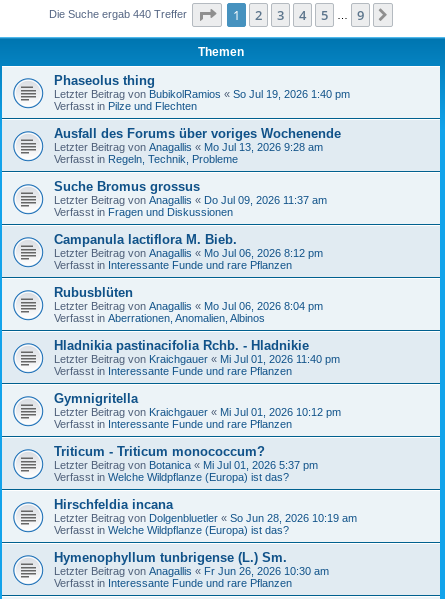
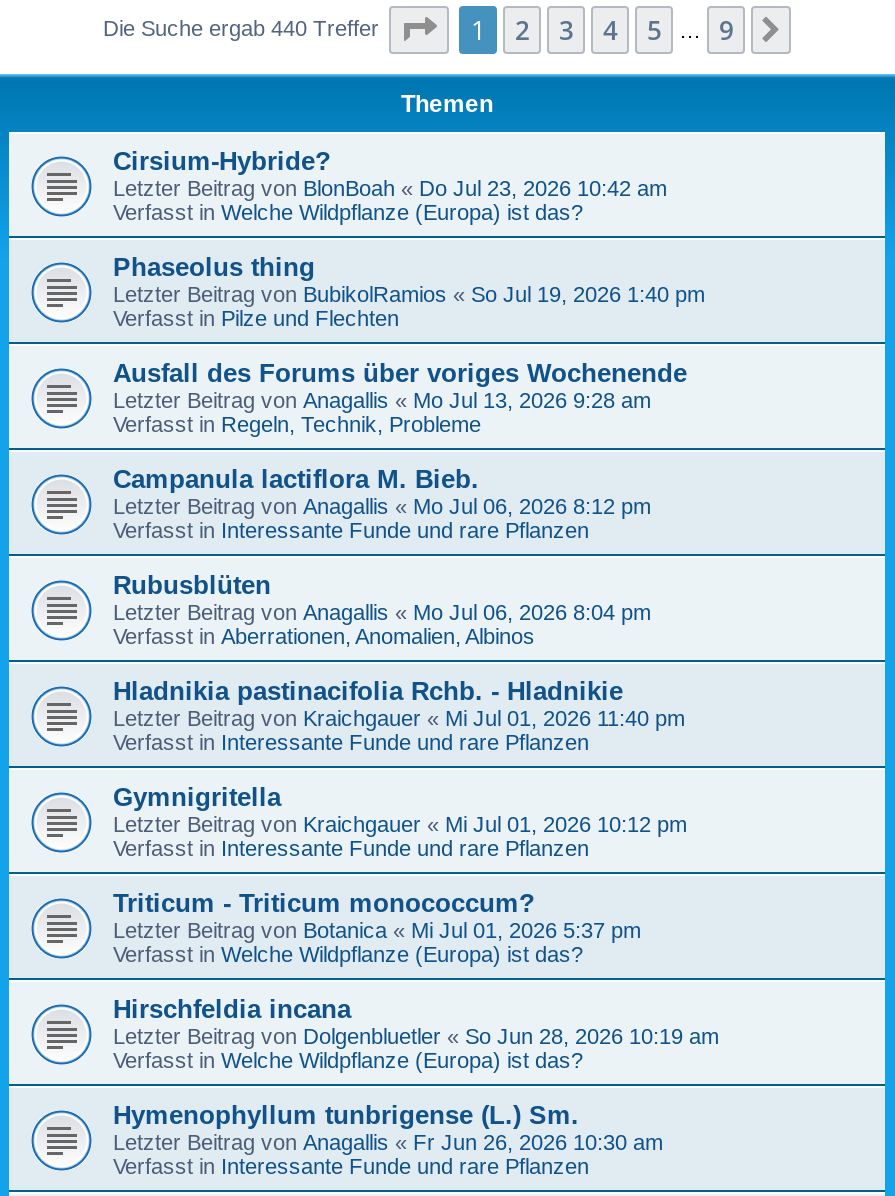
none -> [113,145,667,223] Cirsium-Hybride? | Letzter Beitrag von BlonBoah «Do Jul 23, 2026 10:42 am | Verfasst in Welche Wildpflanze (Europa) ist das?
moved [54,72,350,164] -> [113,251,705,435]: Phaseolus thing | Letzter Beitrag von BubikolRamios «So Jul 19, 2026 1:40 pm | Verfasst in Pilze und Flechten | Ausfall des Forums über voriges Wochenende | Letzter Beitrag von Anagallis «Mo Jul 13, 2026 9:28 am | Verfasst in Regeln, Technik, Probleme
[54,178,327,217] Suche Bromus grossus | Letzter Beitrag von Anagallis «Do Jul 09, 2026 11:37 am | Verfasst in Fragen und Diskussionen -> none

